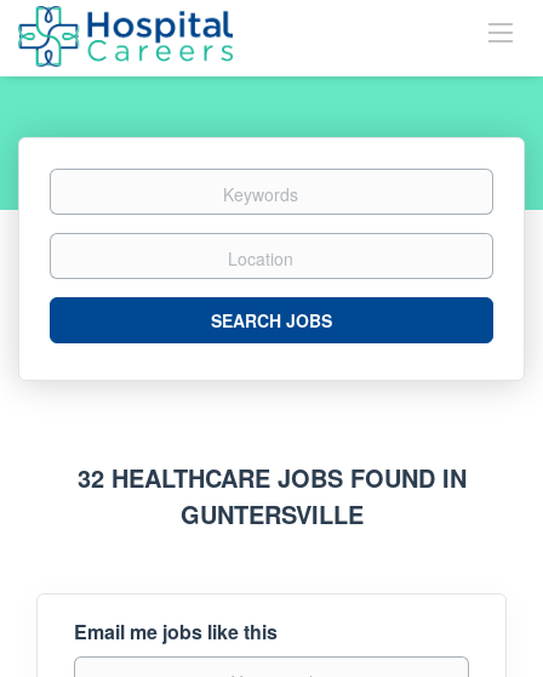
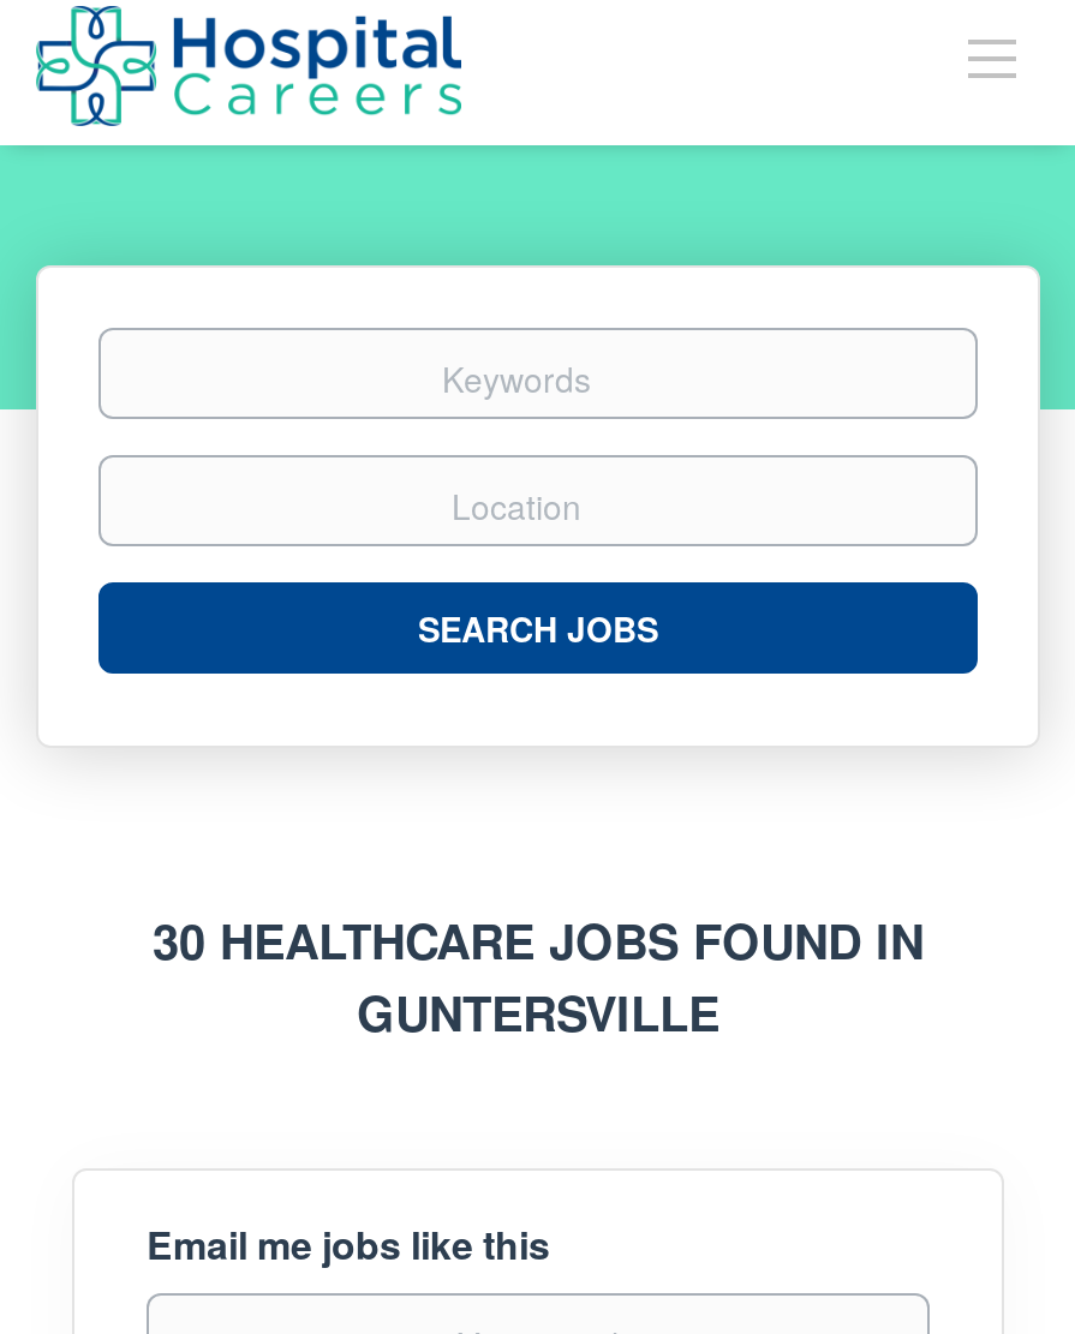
[77,460,466,495] 32 HEALTHCARE JOBS FOUND IN -> [153,904,924,974] 30 HEALTHCARE JOBS FOUND IN

